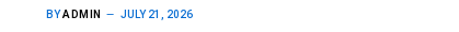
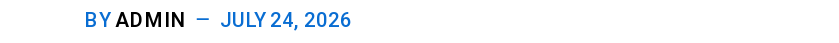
[46,9,192,21] BY ADMIN JULY 21, 2026 -> [85,10,352,32] BY ADMIN JULY 24, 2026

